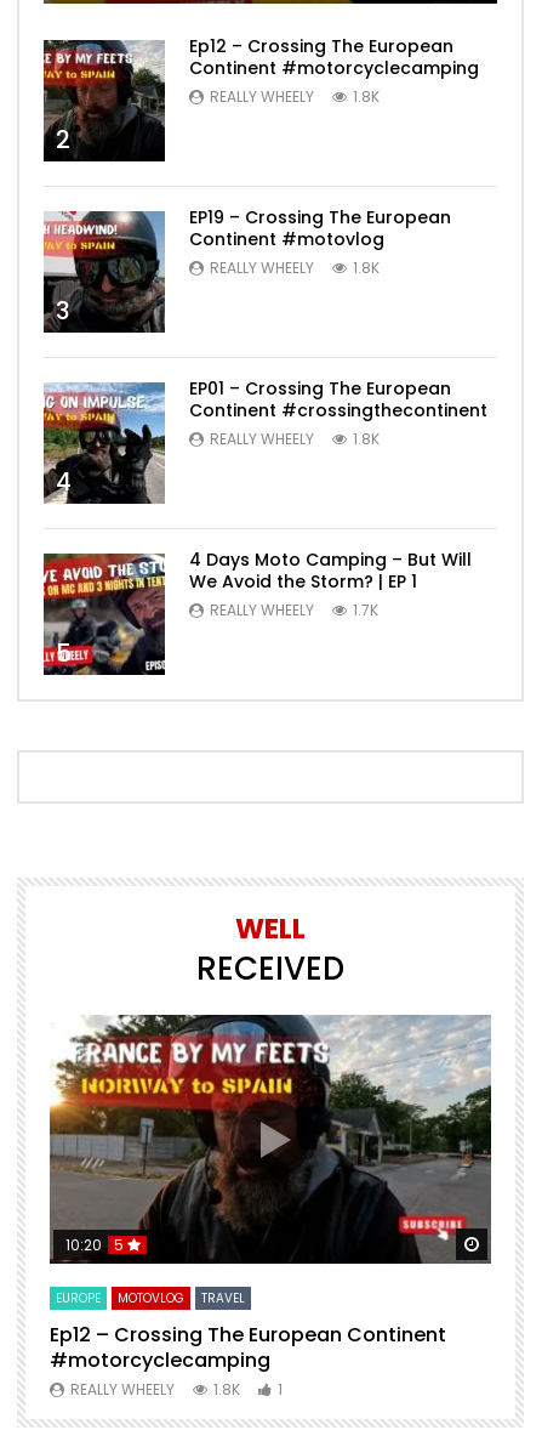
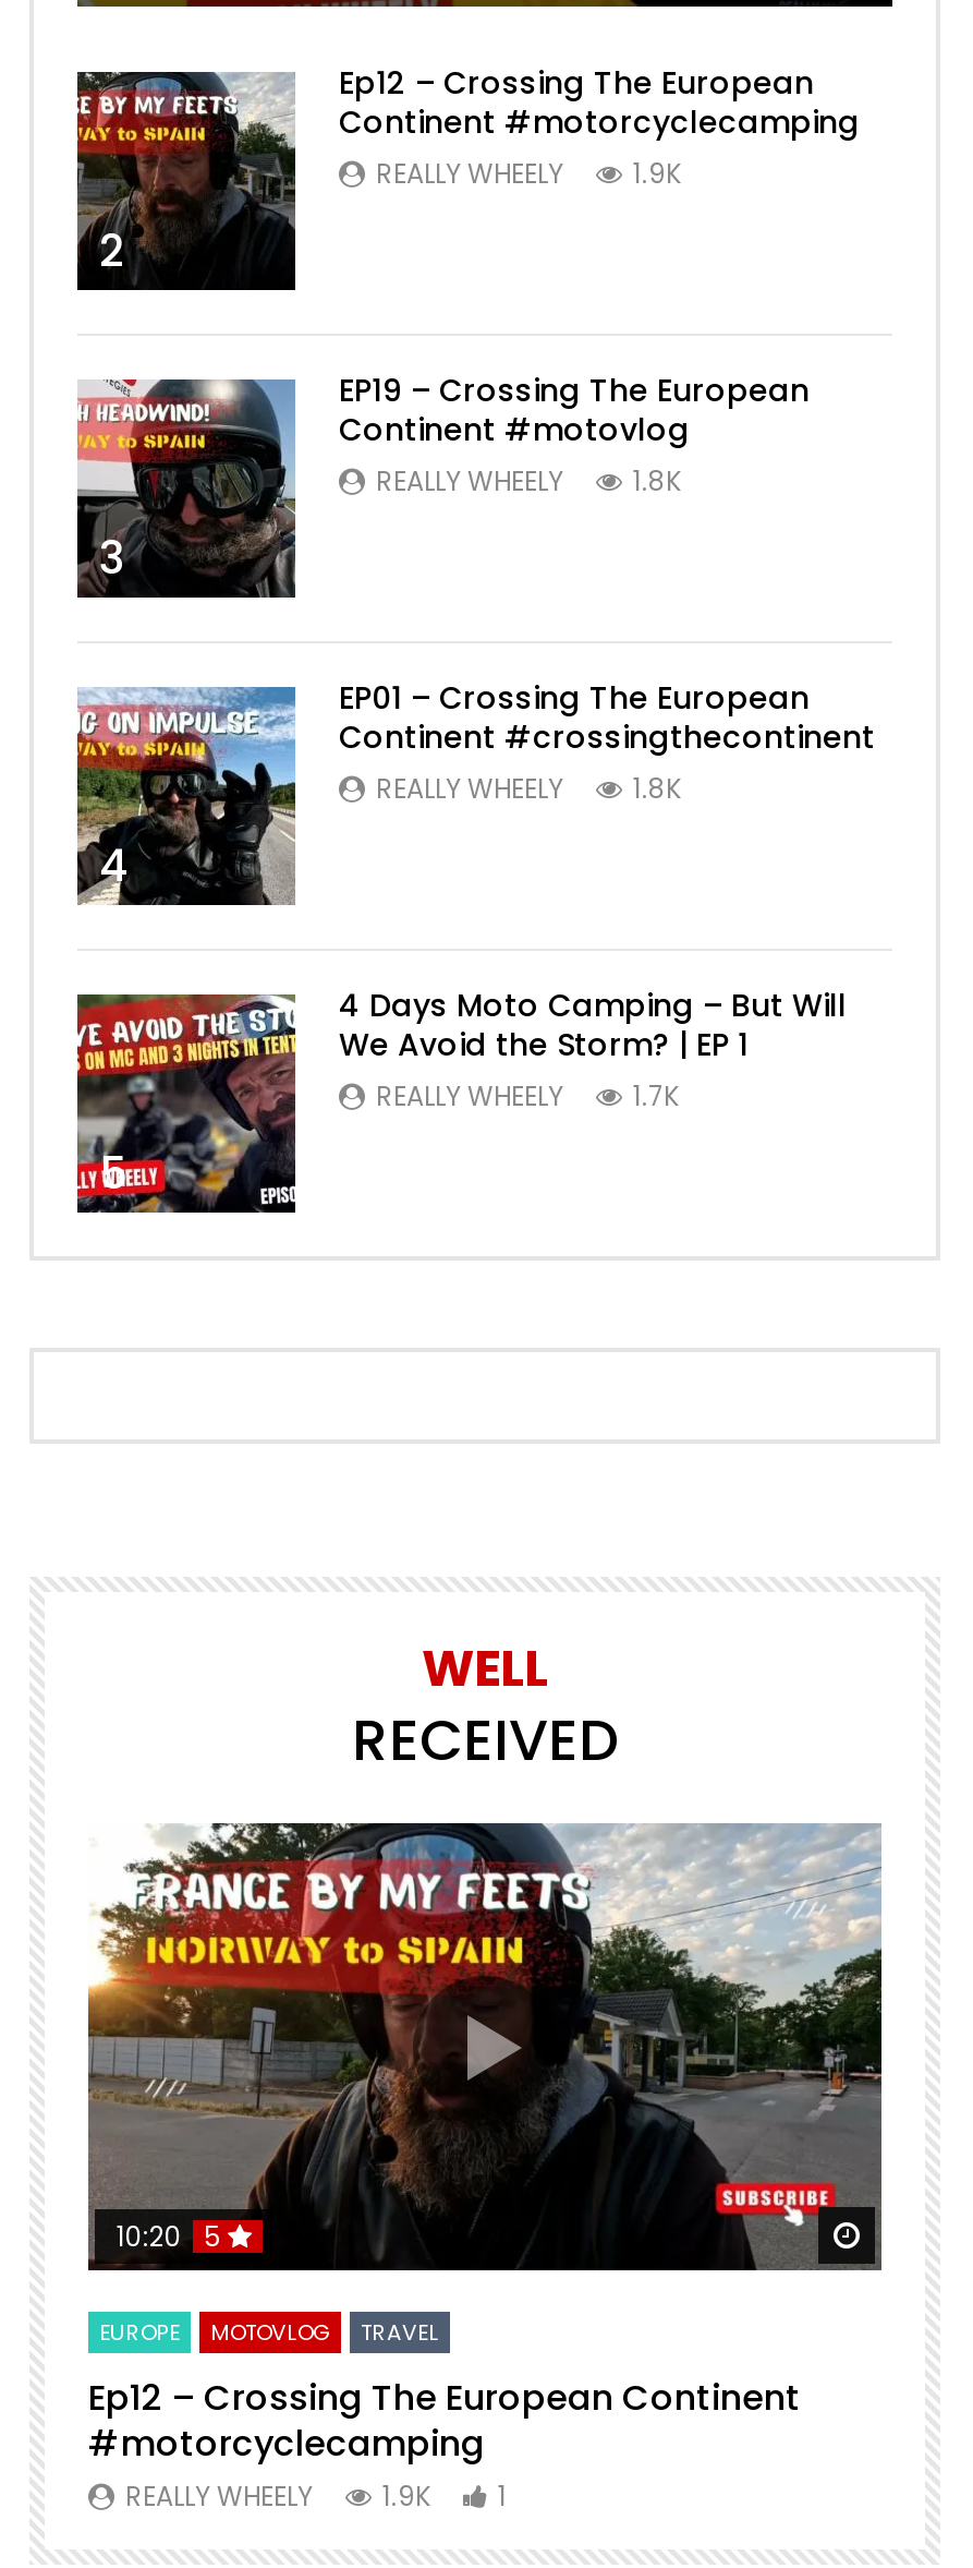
[210,87,380,107] REALLY WHEELY 1.8K -> [376,156,681,193] REALLY WHEELY 1.9K
[70,1379,283,1399] REALLY WHEELY 1.8K 1 -> [125,2477,507,2514] REALLY WHEELY 1.9K 1

